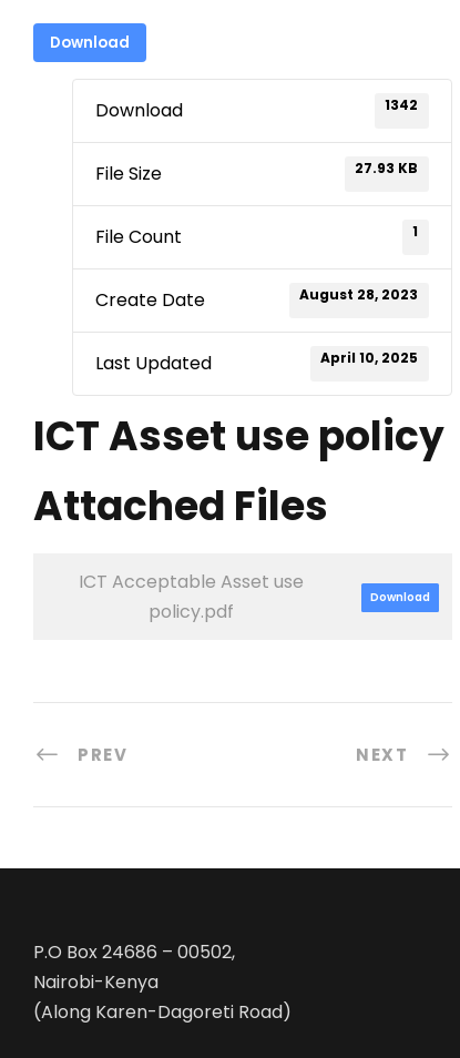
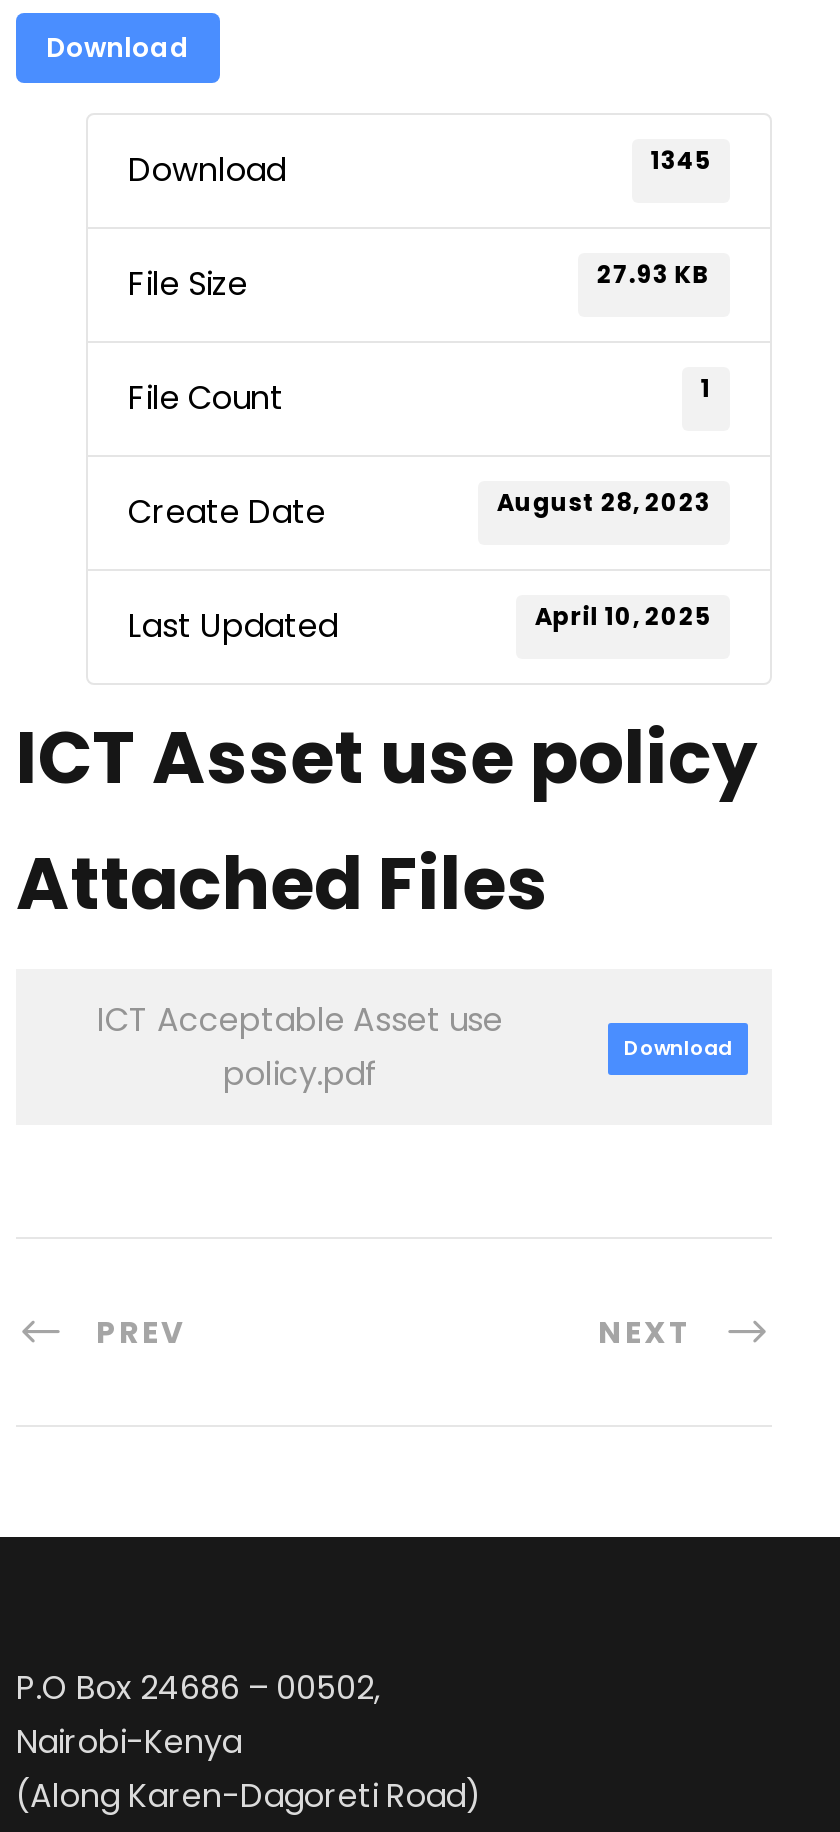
[385,95,418,114] 1342 -> [651,143,711,177] 1345

